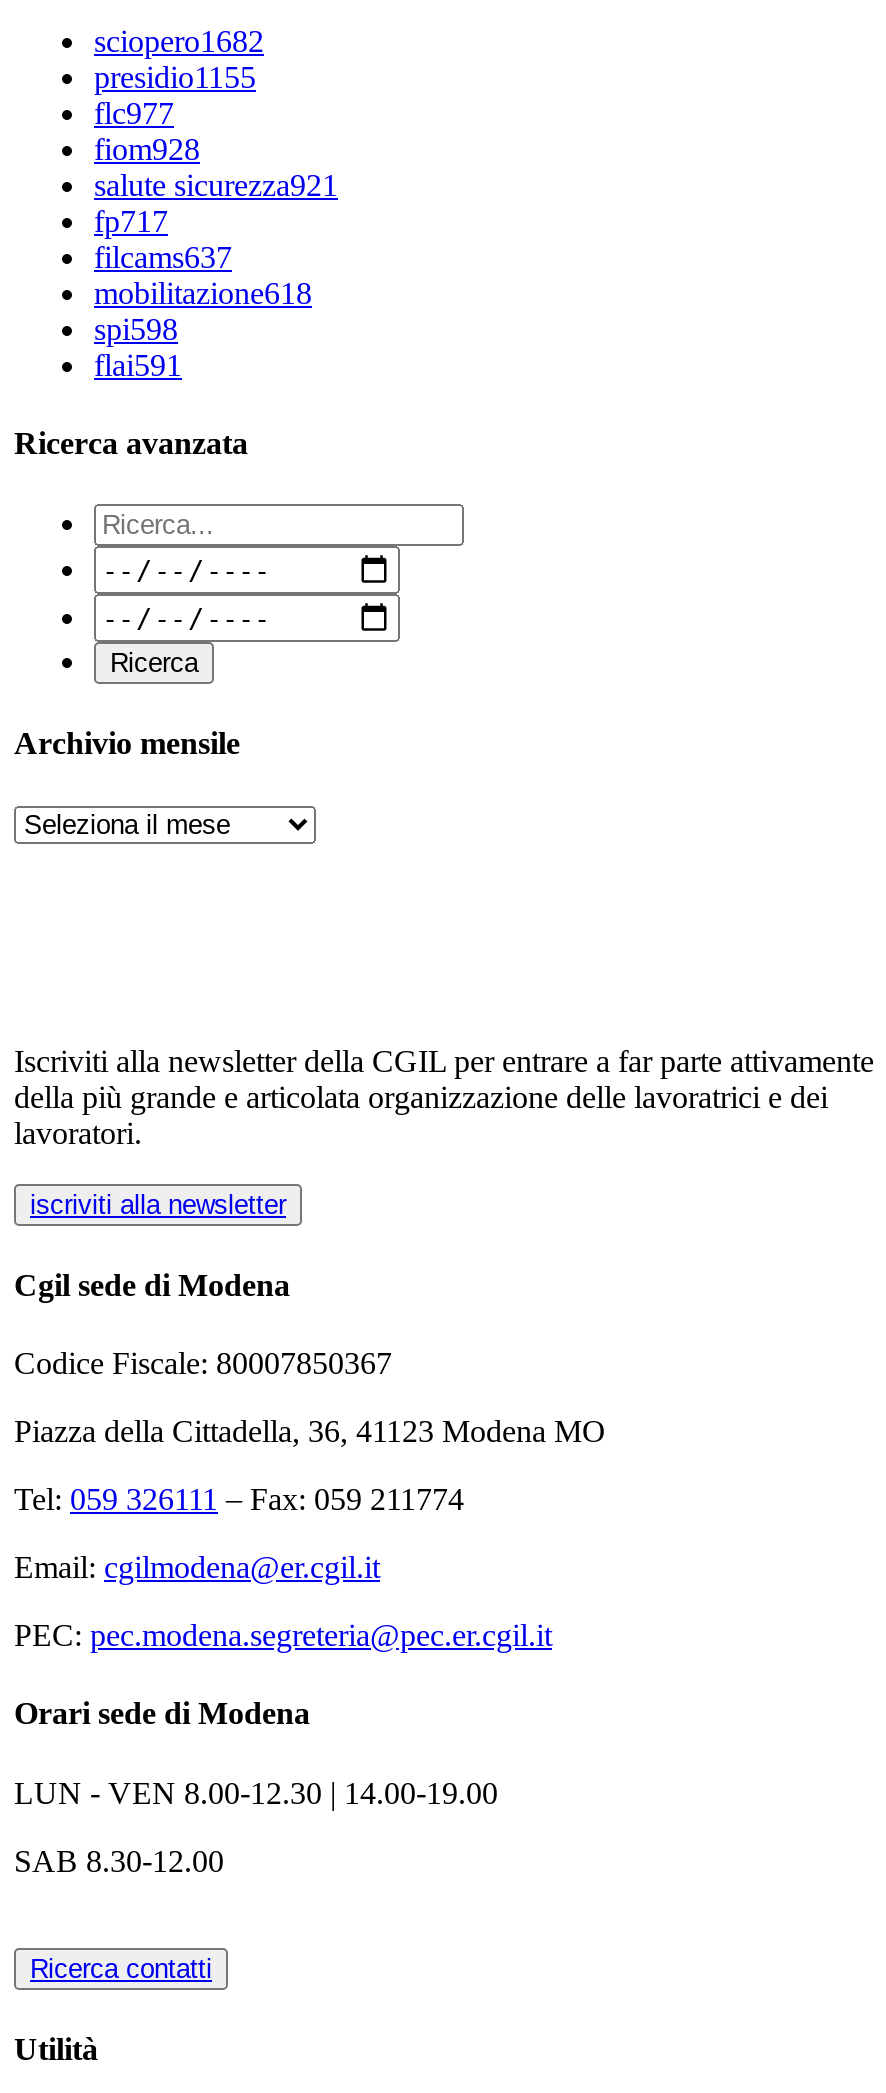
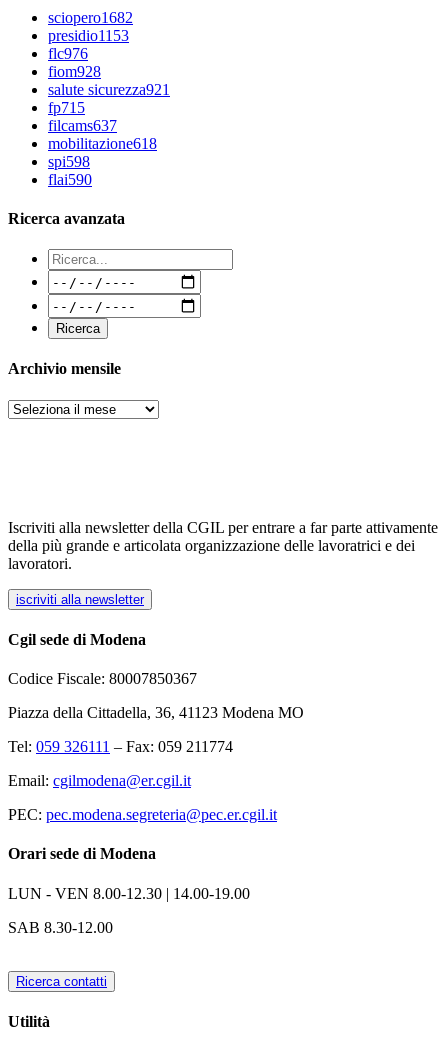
[94,59,256,93] presidio1155 -> [48,27,129,44] presidio1153
[94,95,174,129] flc977 -> [48,45,88,62] flc976
[94,203,168,237] fp717 -> [48,99,85,116] fp715
[94,347,182,381] flai591 -> [48,171,92,188] flai590

